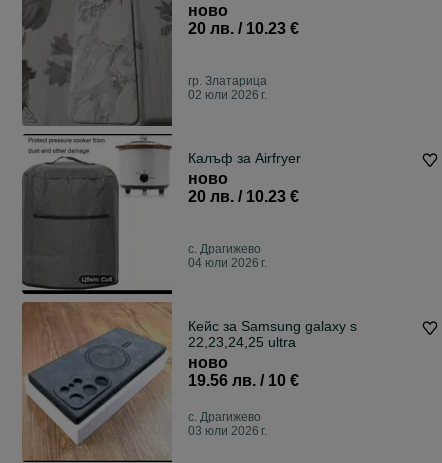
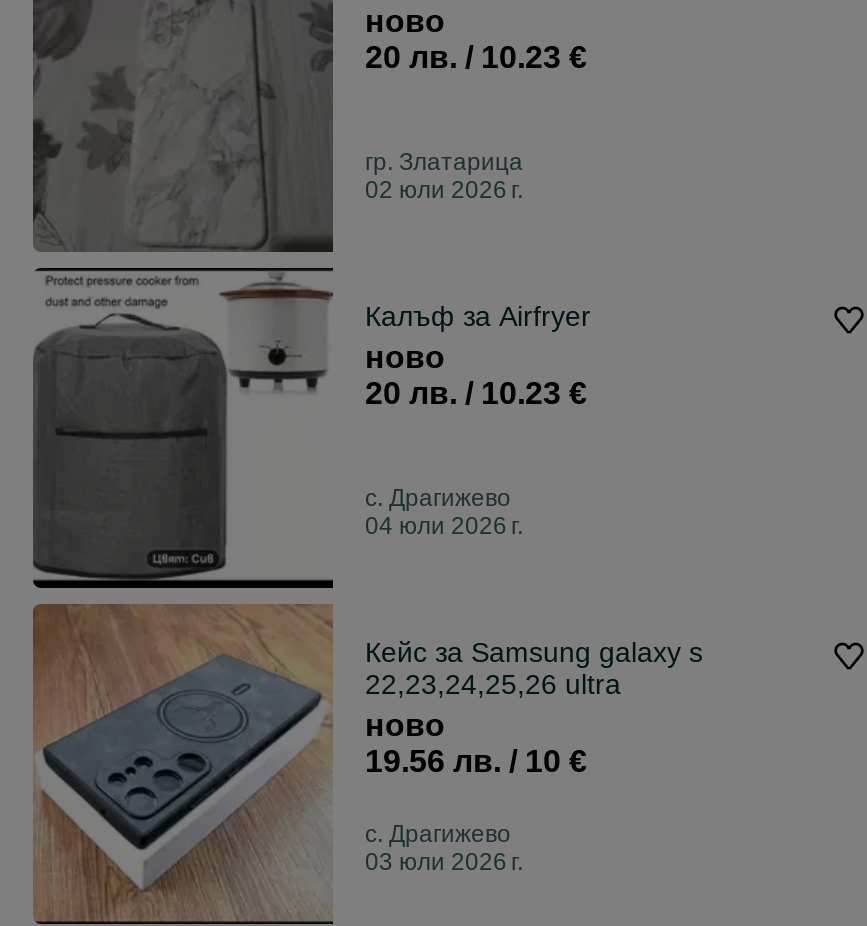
[188,334,296,350] 22,23,24,25 ultra -> [365,669,621,701] 22,23,24,25,26 ultra

